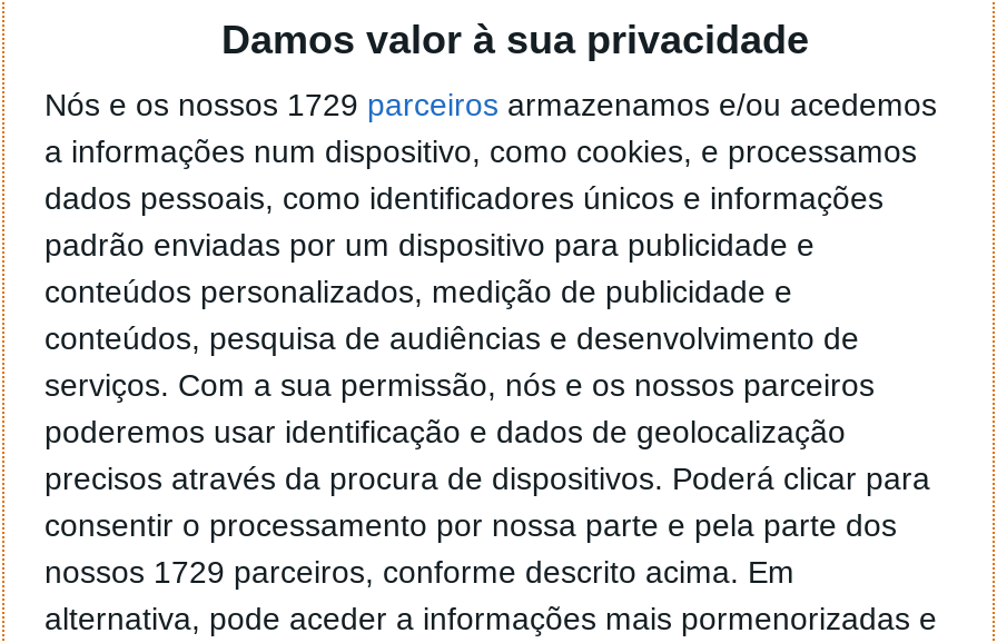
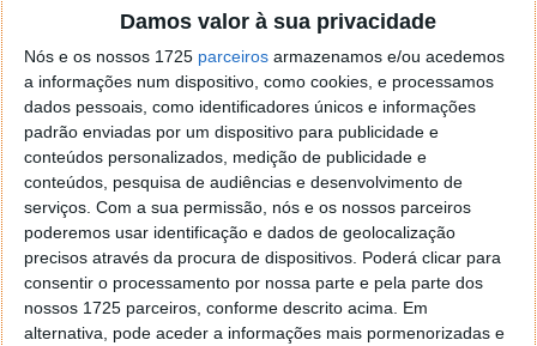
[45,87,937,122] Nós e os nossos 1729 parceiros armazenamos e/ou acedemos -> [24,47,505,66] Nós e os nossos 1725 parceiros armazenamos e/ou acedemos
[45,554,794,589] nossos 1729 parceiros, conforme descrito acima. Em -> [24,298,428,317] nossos 1725 parceiros, conforme descrito acima. Em

